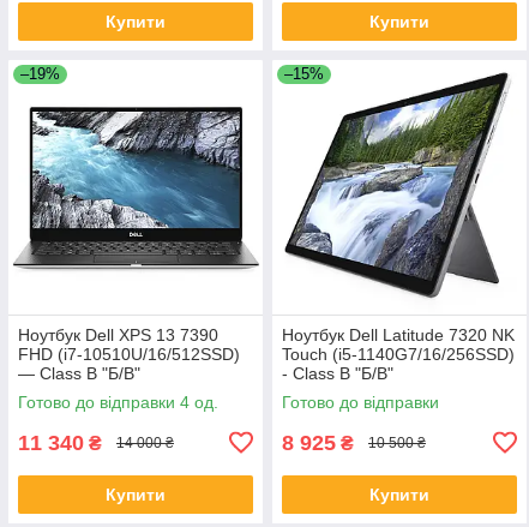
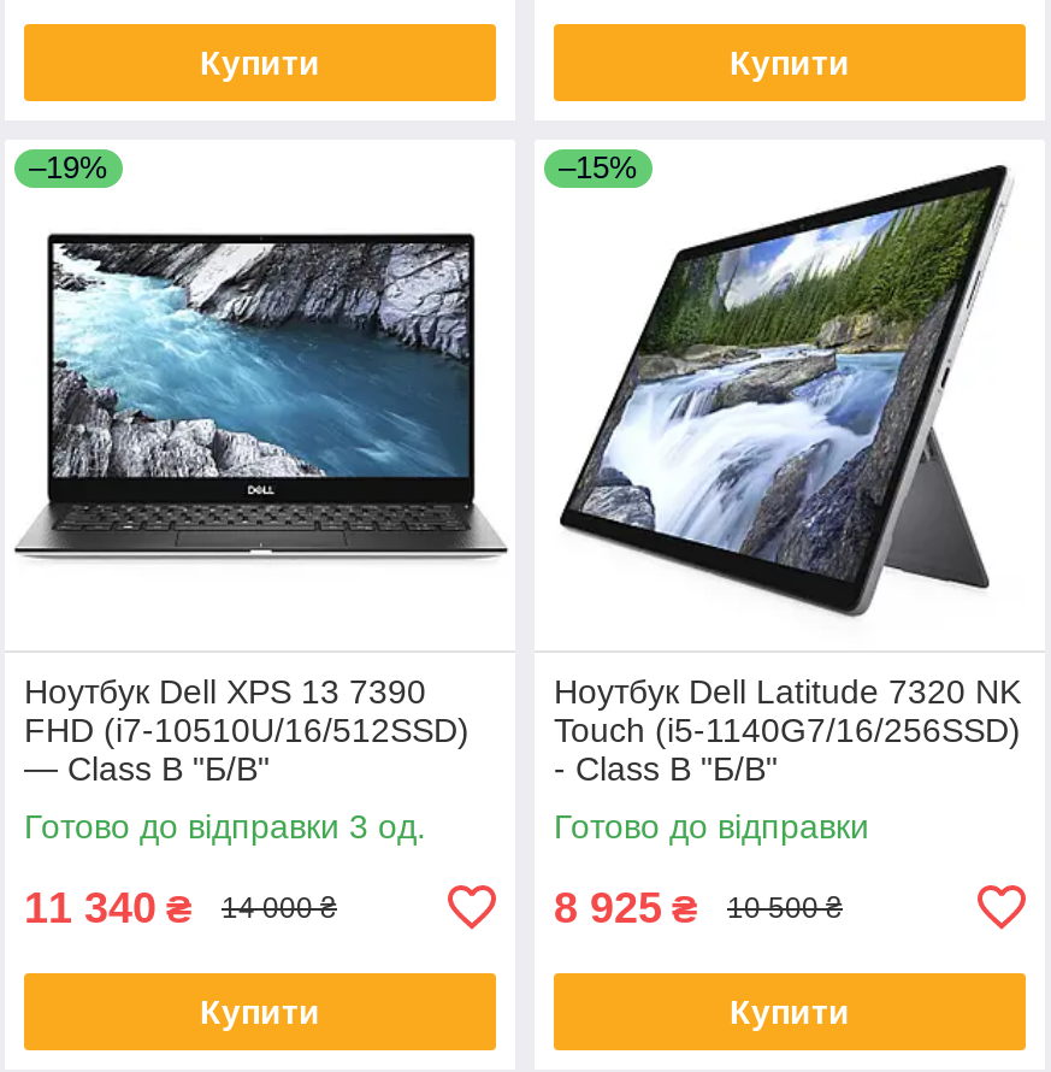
[18,392,218,412] Готово до відправки 4 од. -> [24,807,426,845] Готово до відправки 3 од.

